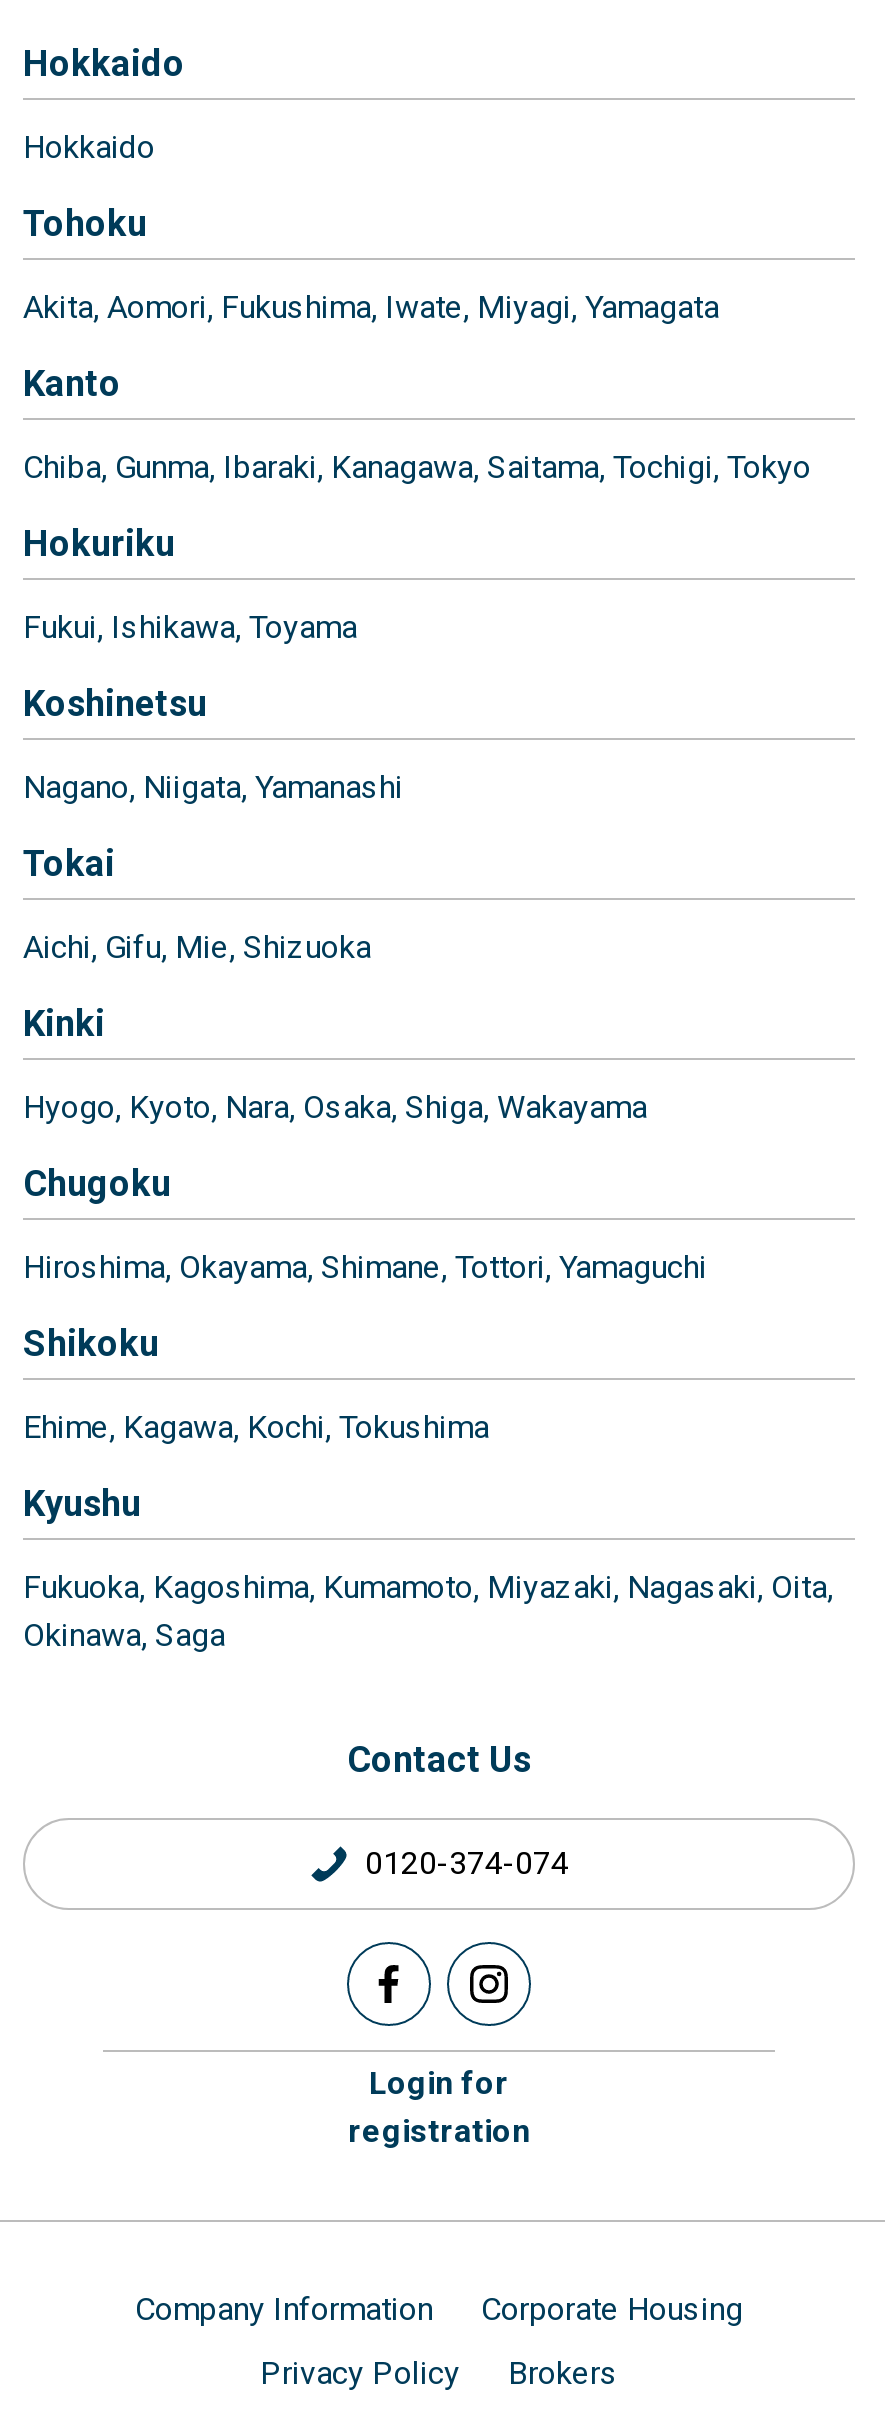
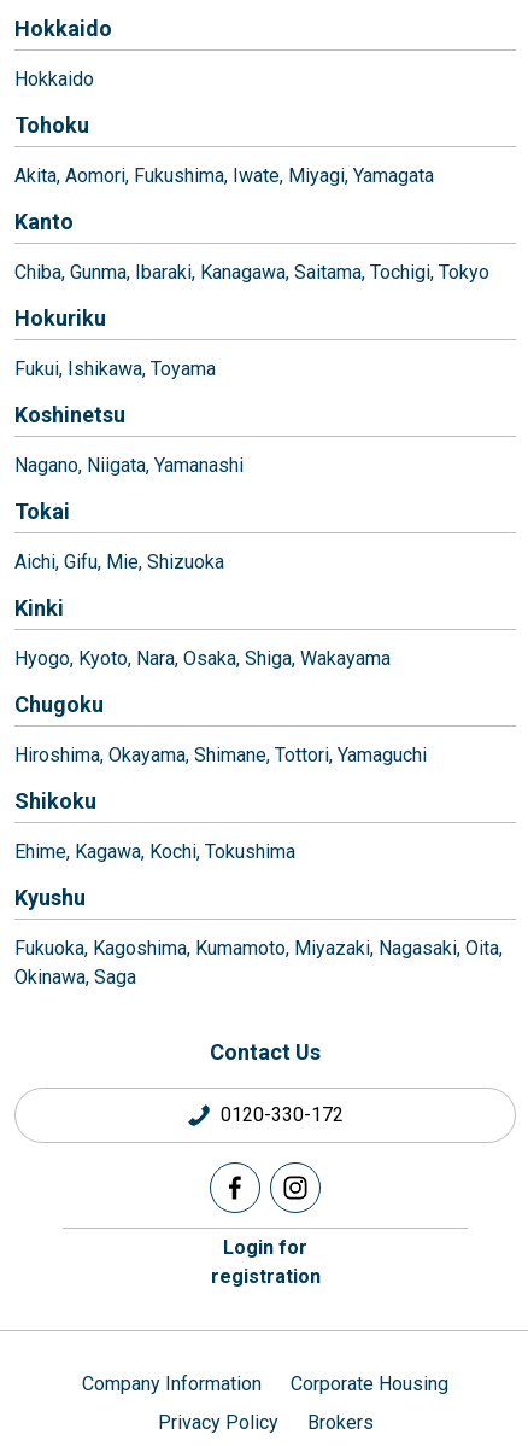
[365,1844,569,1882] 0120-374-074 -> [221,1103,344,1126] 0120-330-172

